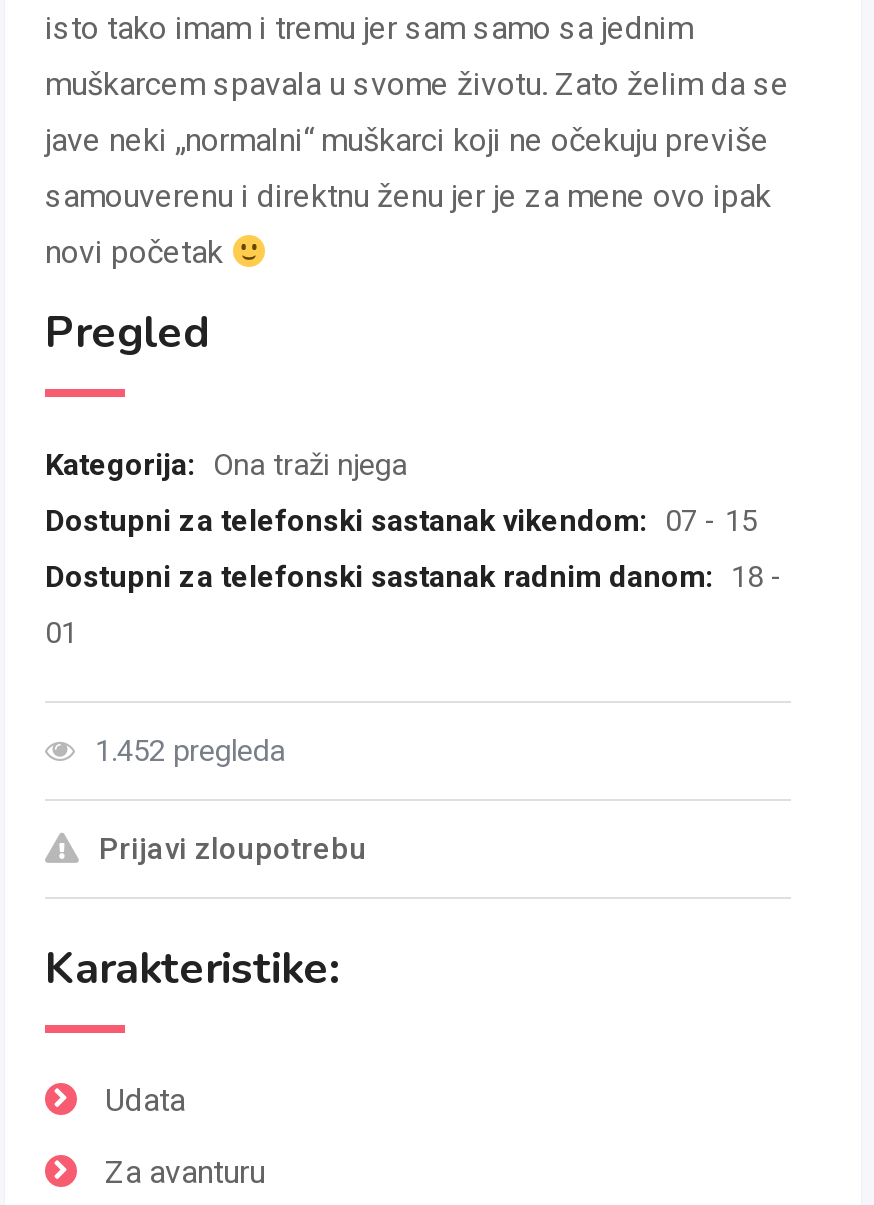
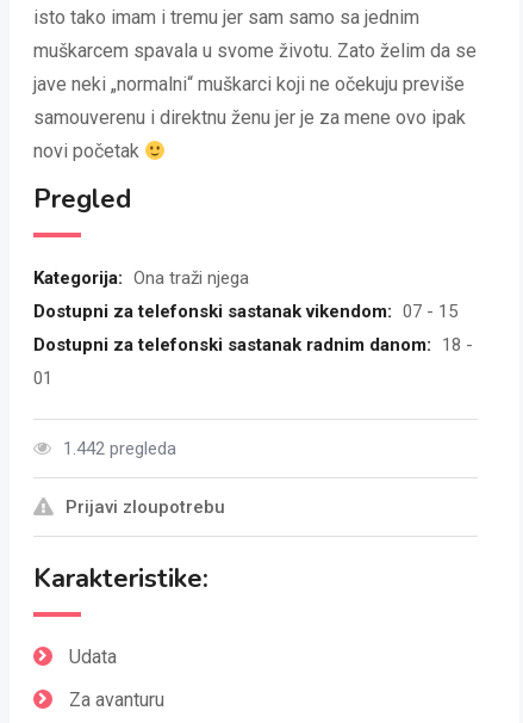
[95,733,285,769] 1.452 pregleda -> [63,438,176,459] 1.442 pregleda

